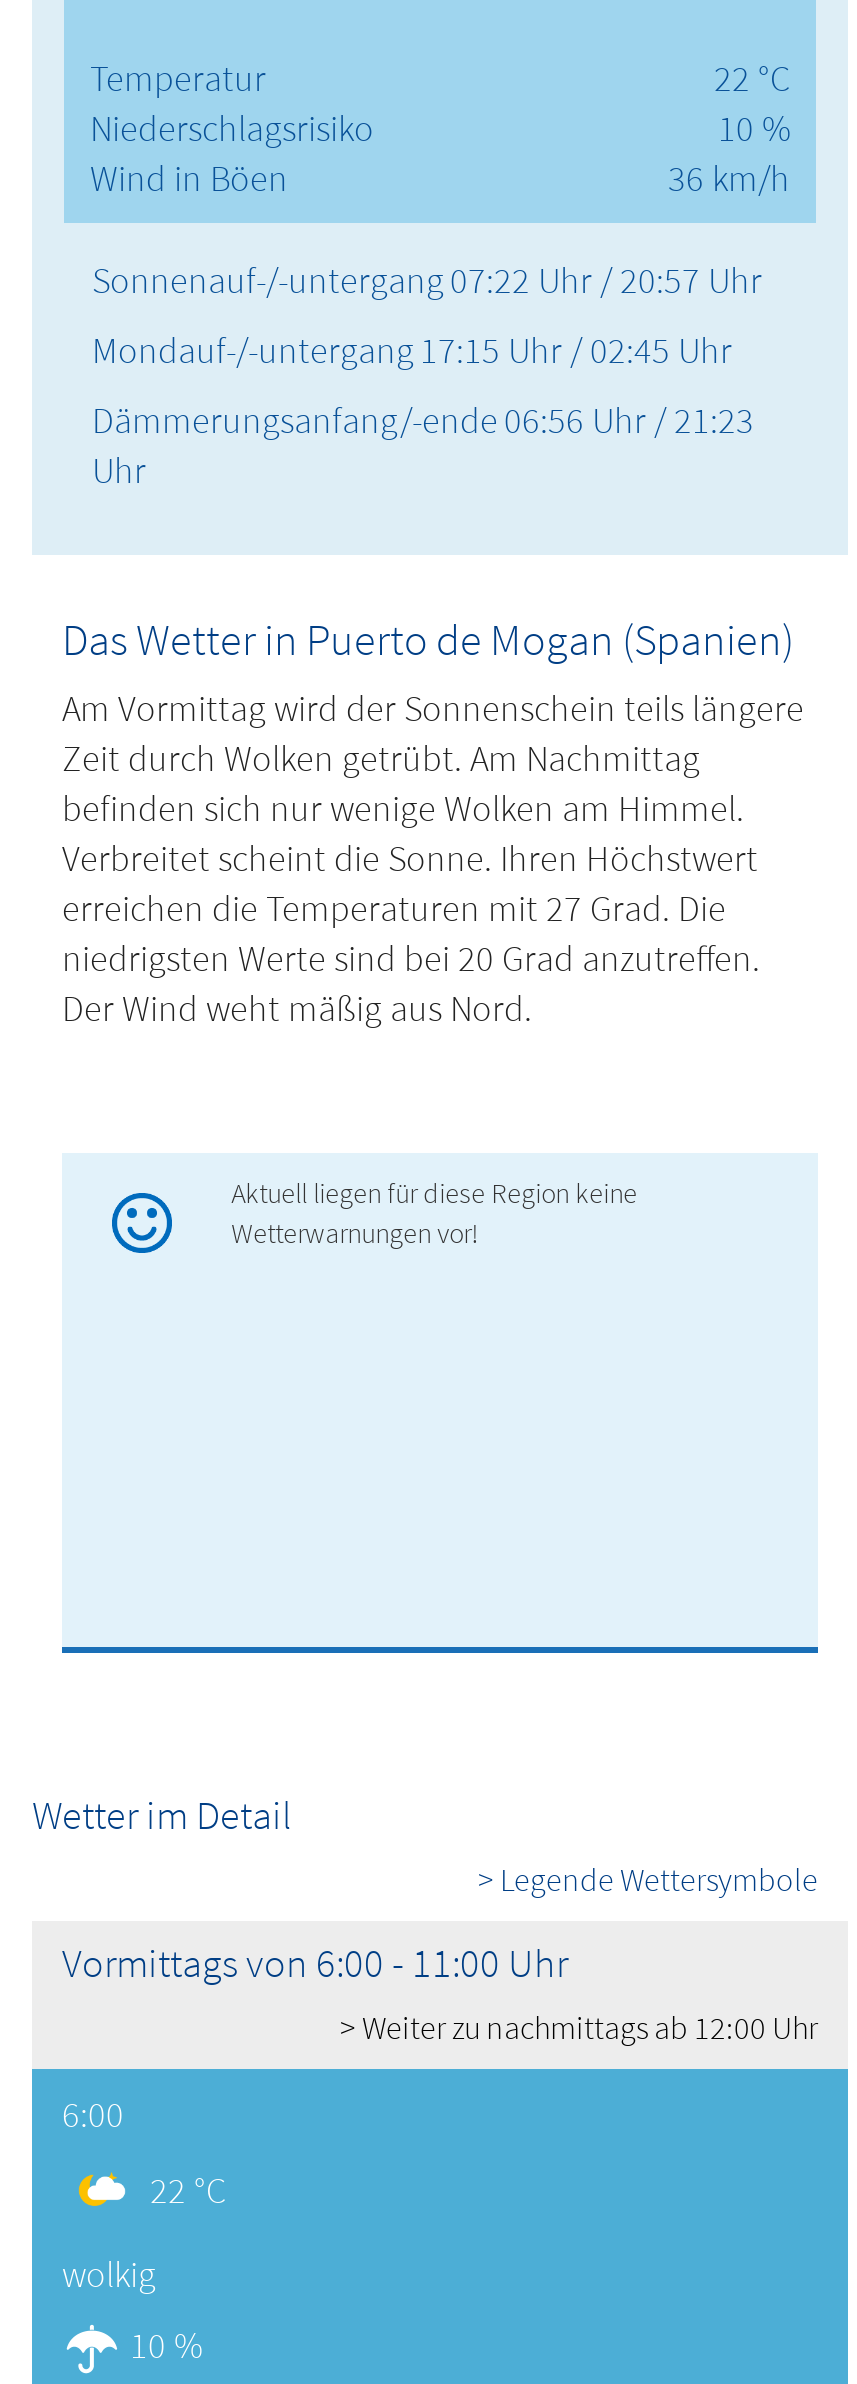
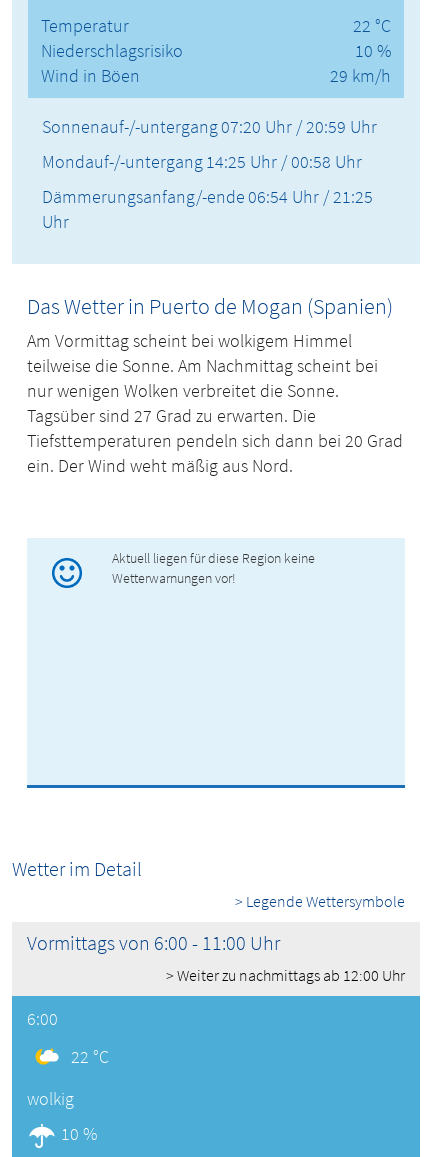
[668,155,790,201] 36 km/h -> [330,64,391,87] 29 km/h
[92,257,762,303] Sonnenauf-/-untergang 07:22 Uhr / 20:57 Uhr -> [42,115,377,138] Sonnenauf-/-untergang 07:20 Uhr / 20:59 Uhr
[92,327,732,373] Mondauf-/-untergang 17:15 Uhr / 02:45 Uhr -> [42,150,362,173] Mondauf-/-untergang 14:25 Uhr / 00:58 Uhr
[92,397,754,443] Dämmerungsanfang/-ende 06:56 Uhr / 21:23 -> [42,185,373,208] Dämmerungsanfang/-ende 06:54 Uhr / 21:25
[62,685,804,1031] Am Vormittag wird der Sonnenschein teils längere | Zeit durch Wolken getrübt. Am Nachmittag | befinden sich nur wenige Wolken am Himmel. | Verbreitet scheint die Sonne. Ihren Höchstwert | erreichen die Temperaturen mit 27 Grad. Die | niedrigsten Werte sind bei 20 Grad anzutreffen. | Der Wind weht mäßig aus Nord. -> [27,329,403,477] Am Vormittag scheint bei wolkigem Himmel | teilweise die Sonne. Am Nachmittag scheint bei | nur wenigen Wolken verbreitet die Sonne. | Tagsüber sind 27 Grad zu erwarten. Die | Tiefsttemperaturen pendeln sich dann bei 20 Grad | ein. Der Wind weht mäßig aus Nord.

